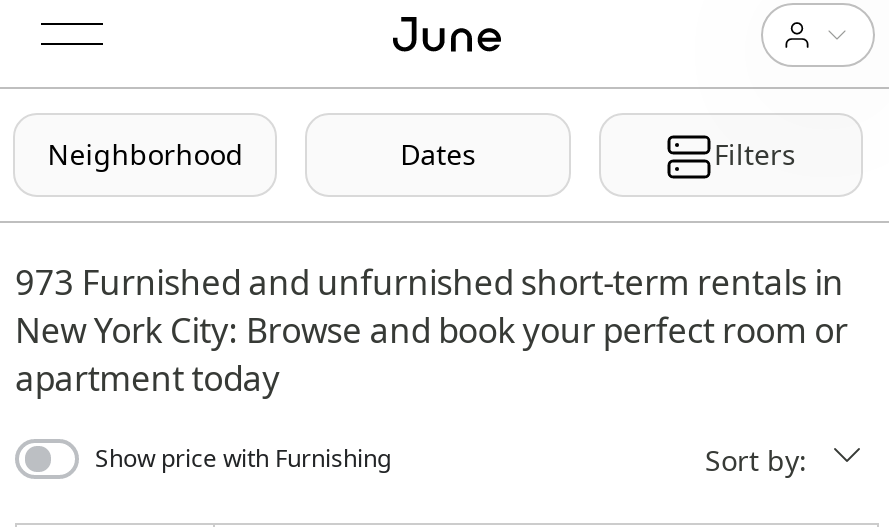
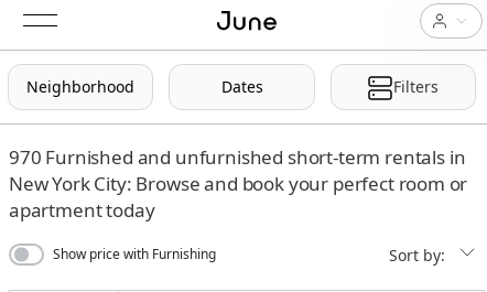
[15,259,844,305] 973 Furnished and unfurnished short-term rentals in -> [9,144,465,170] 970 Furnished and unfurnished short-term rentals in

